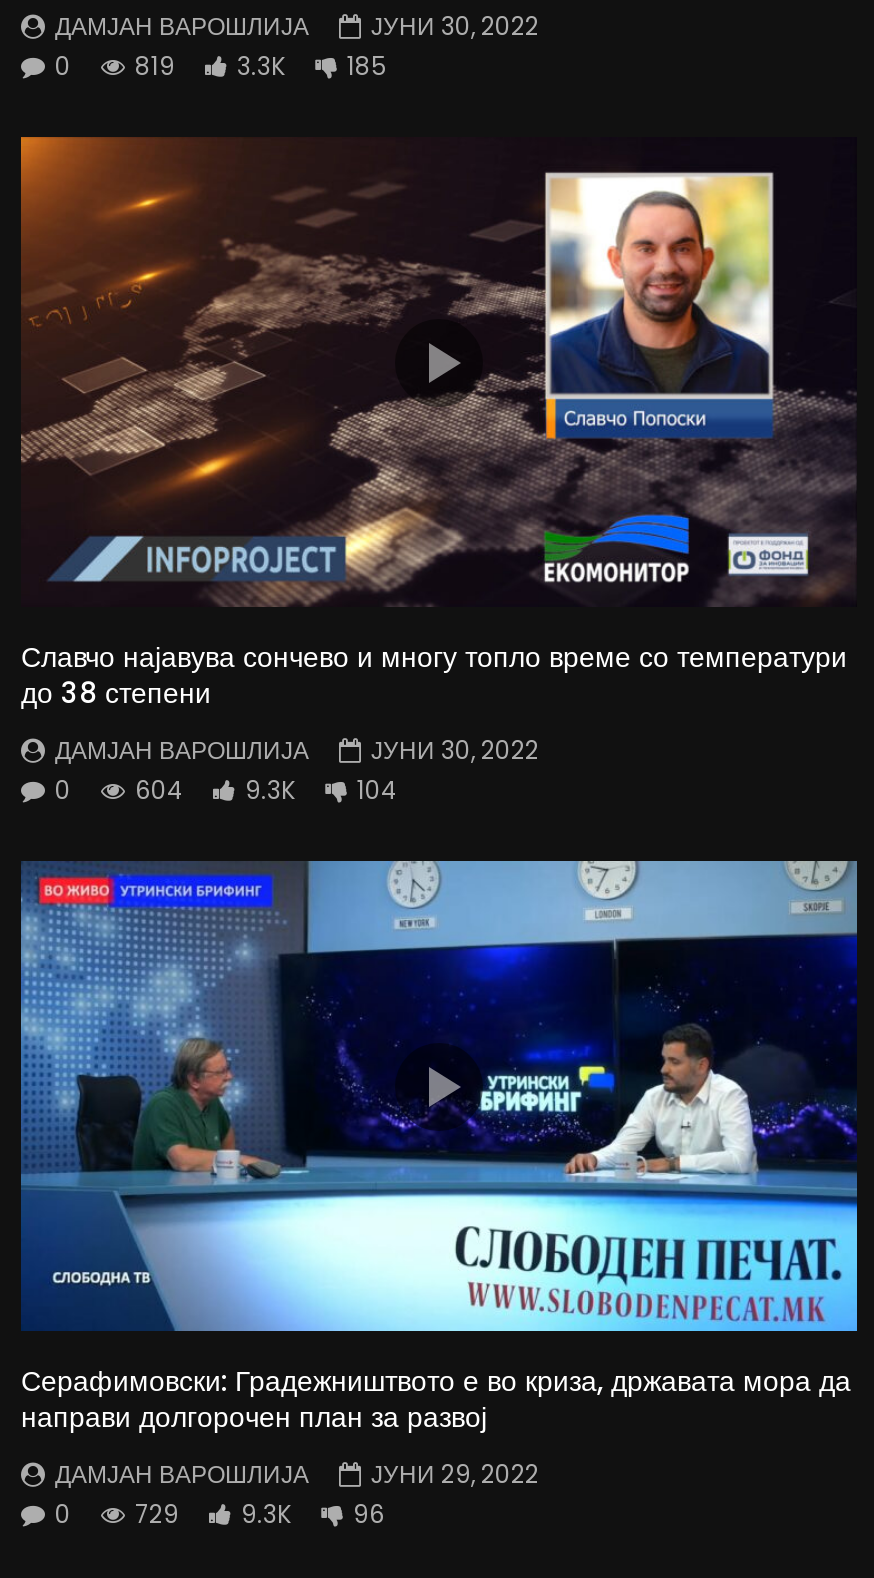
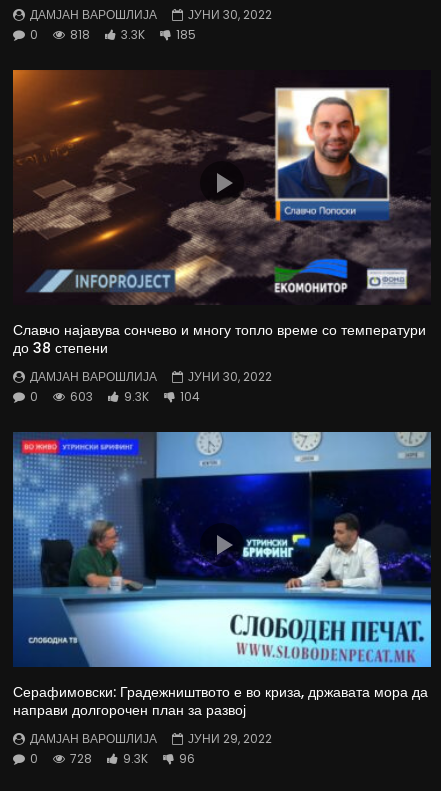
[55,49,387,83] 0 819 3.3K 185 -> [30,26,196,43] 0 818 3.3K 185
[55,773,397,807] 0 604 9.3K 104 -> [30,388,200,405] 0 603 9.3K 104
[55,1497,385,1531] 0 729 9.3K 96 -> [30,750,195,767] 0 728 9.3K 96

